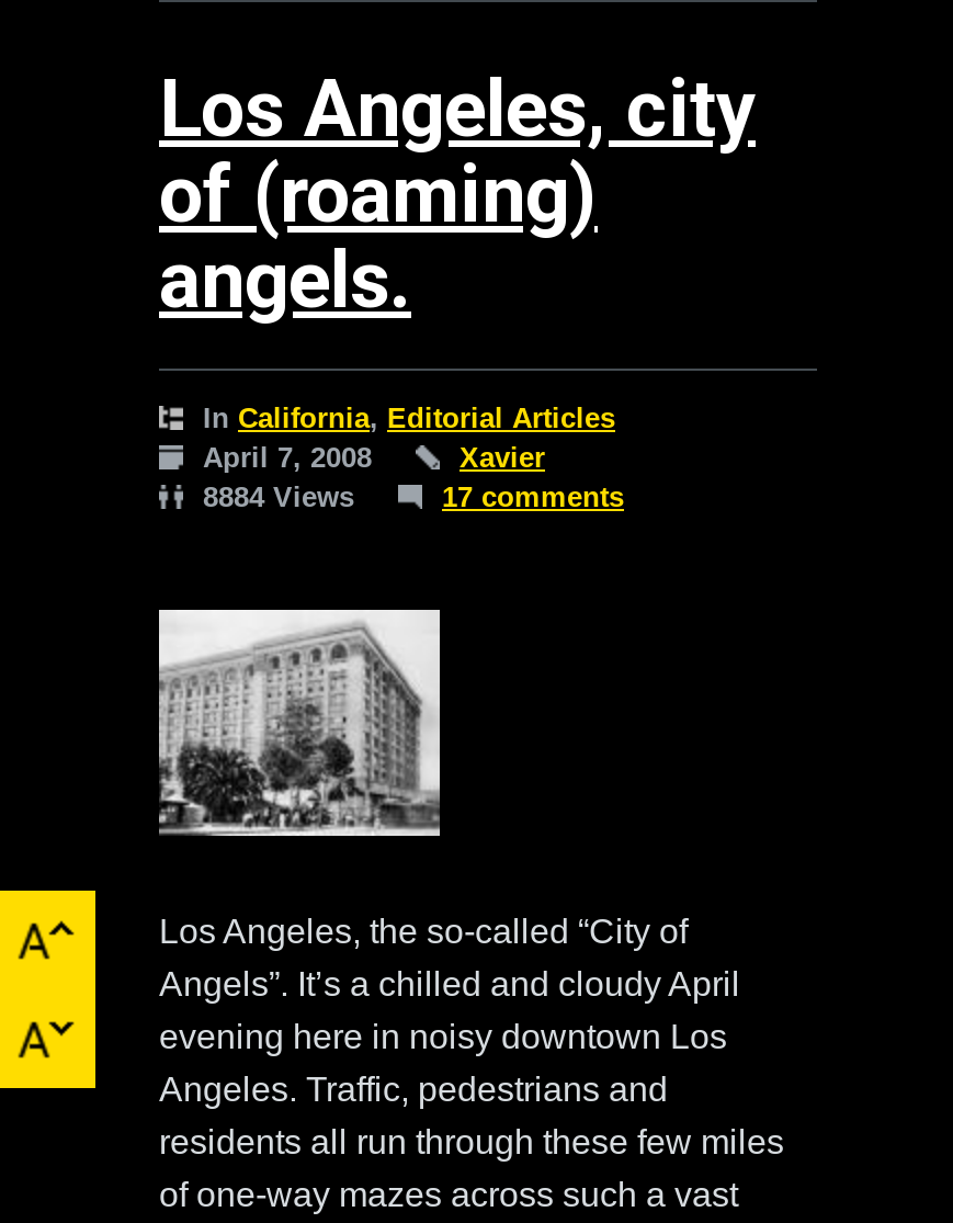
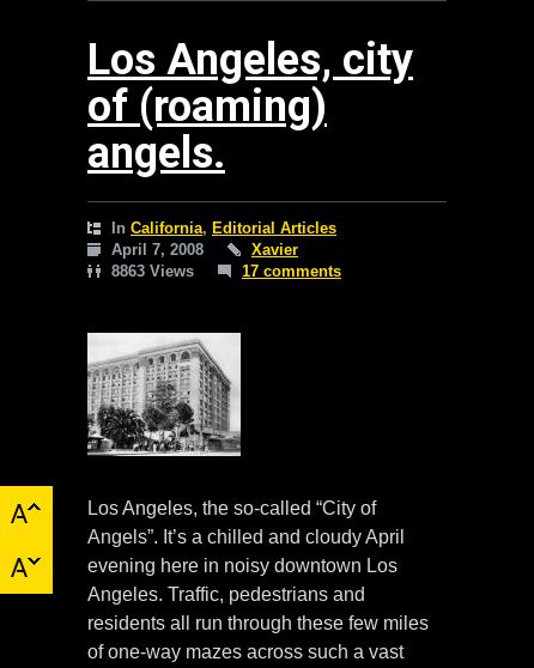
[203,480,354,513] 8884 Views -> [111,262,194,280] 8863 Views

